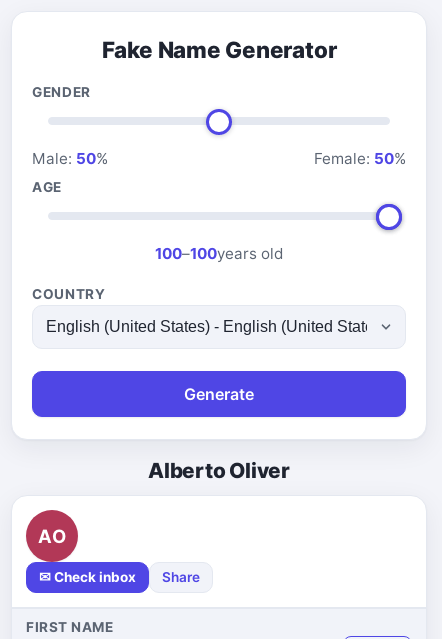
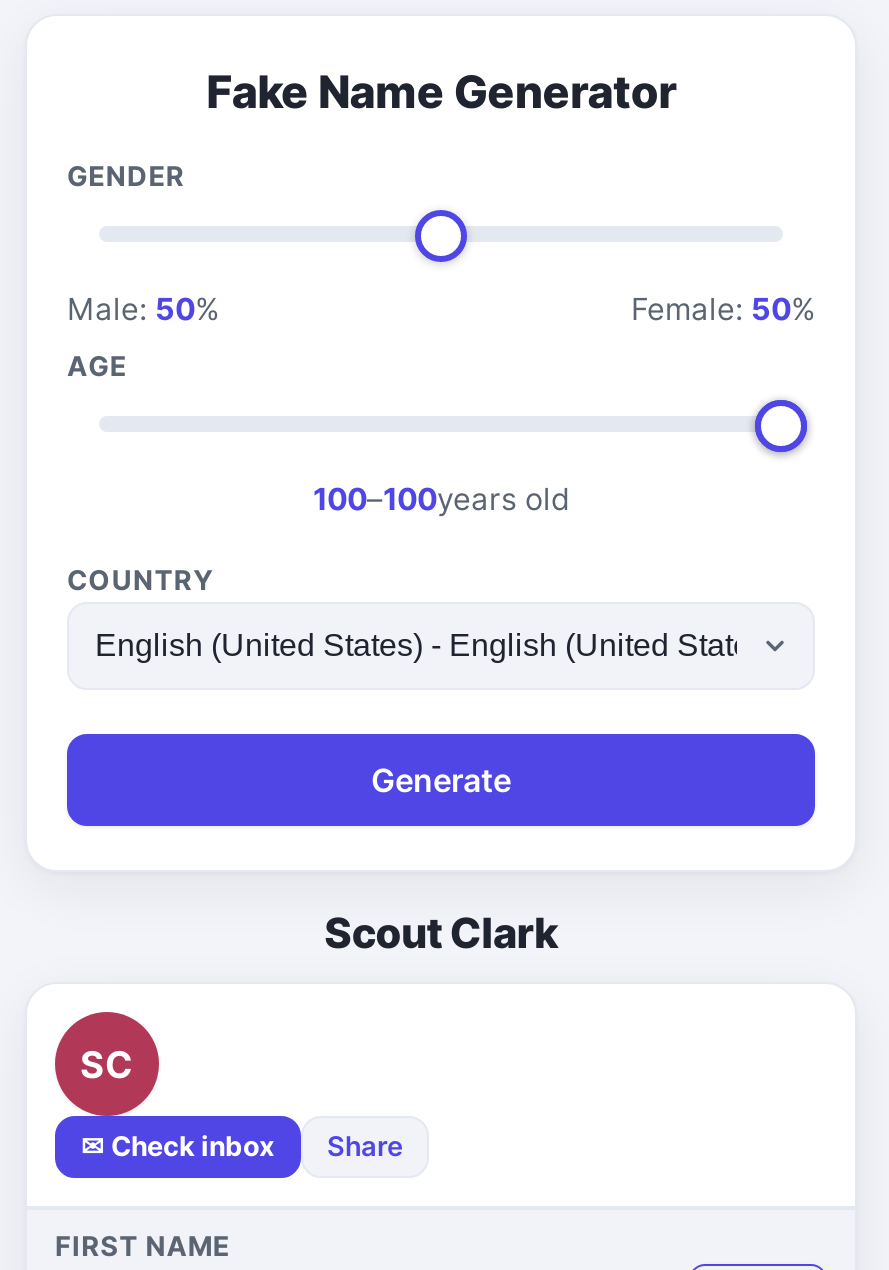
[148,458,290,483] Alberto Oliver -> [324,908,558,958] Scout Clark
[38,524,66,546] AO -> [80,1041,134,1085] SC

